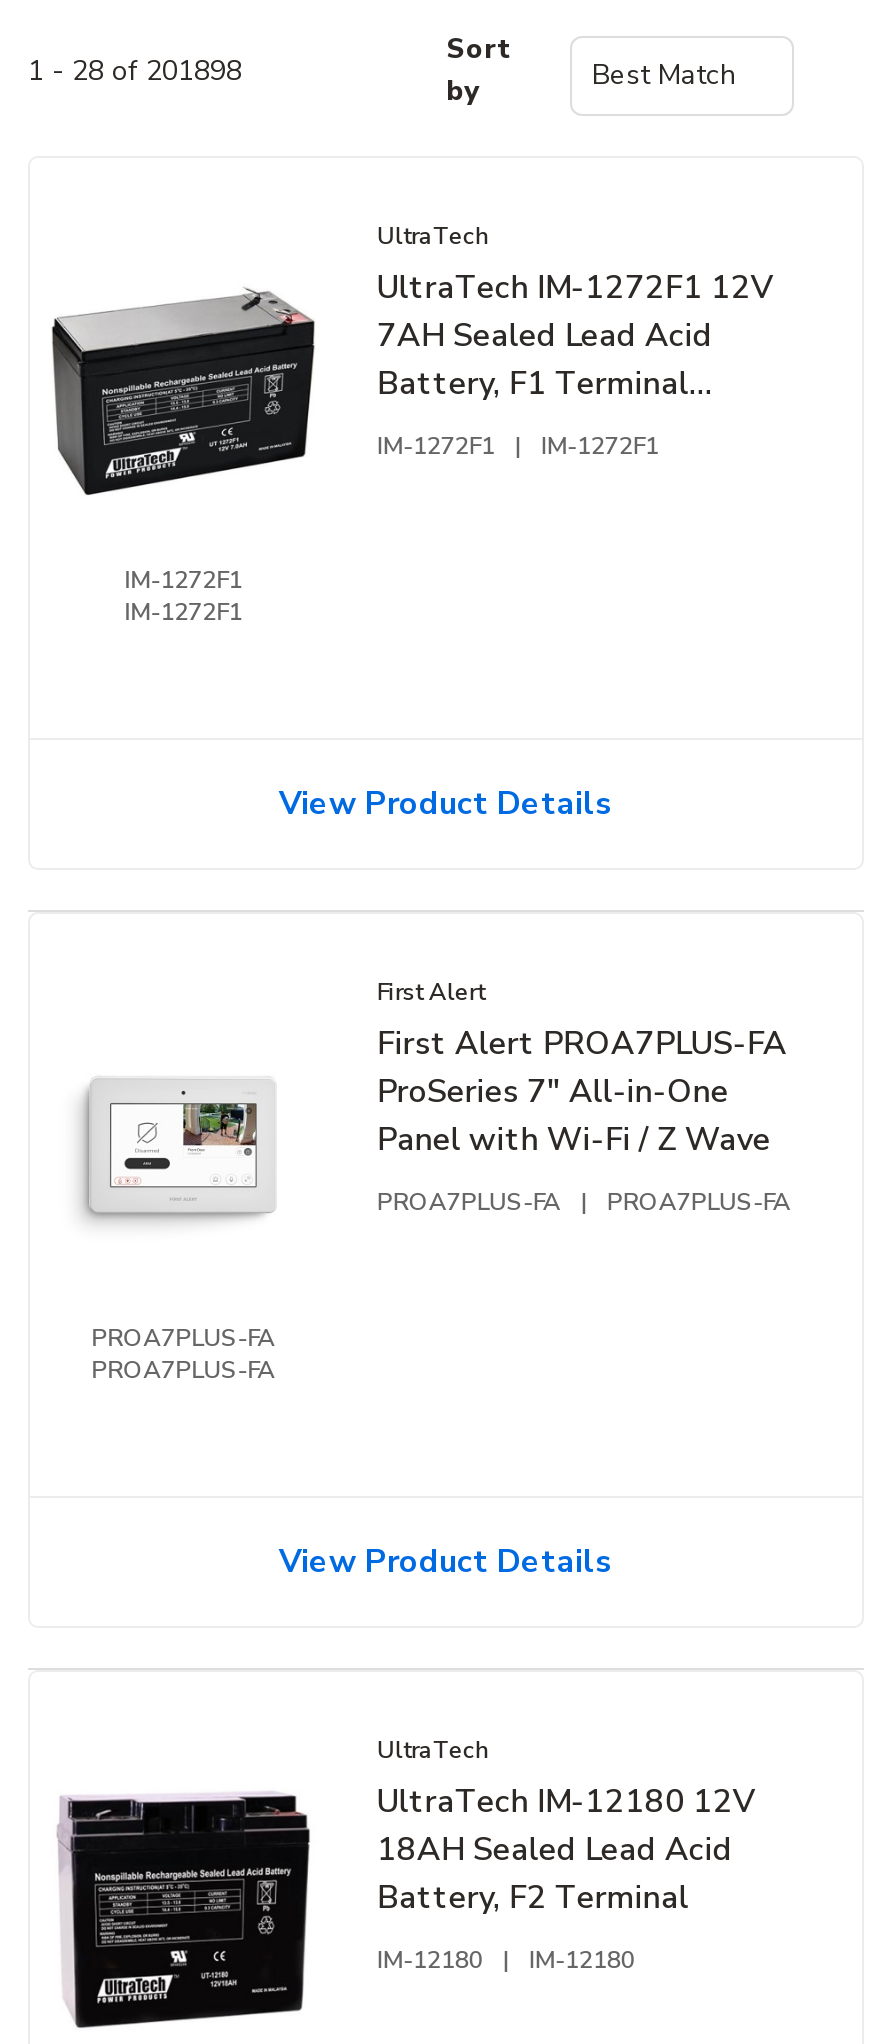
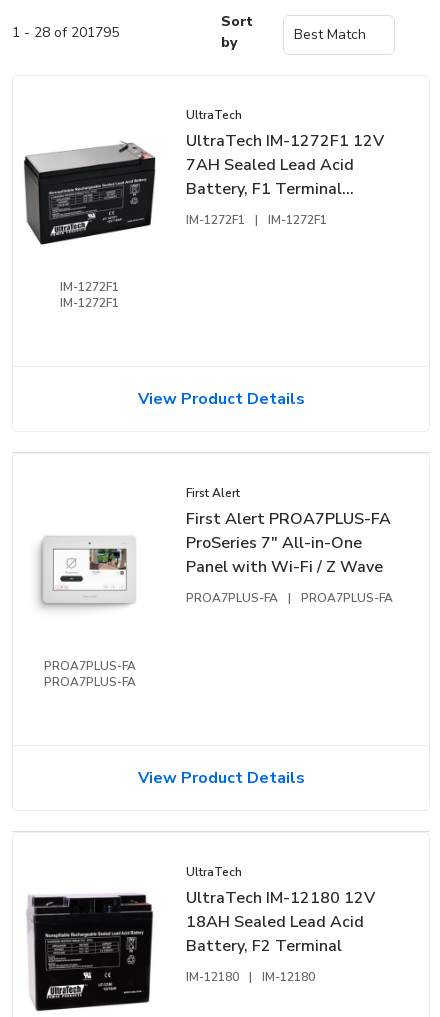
[28,52,242,90] 1 - 28 of 201898 -> [12,23,119,42] 1 - 28 of 201795

